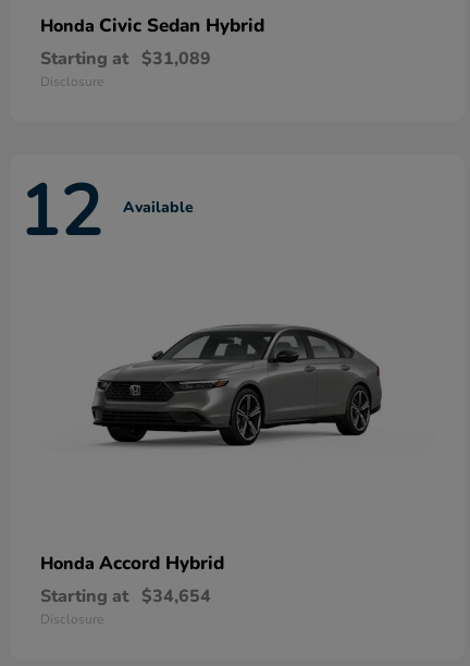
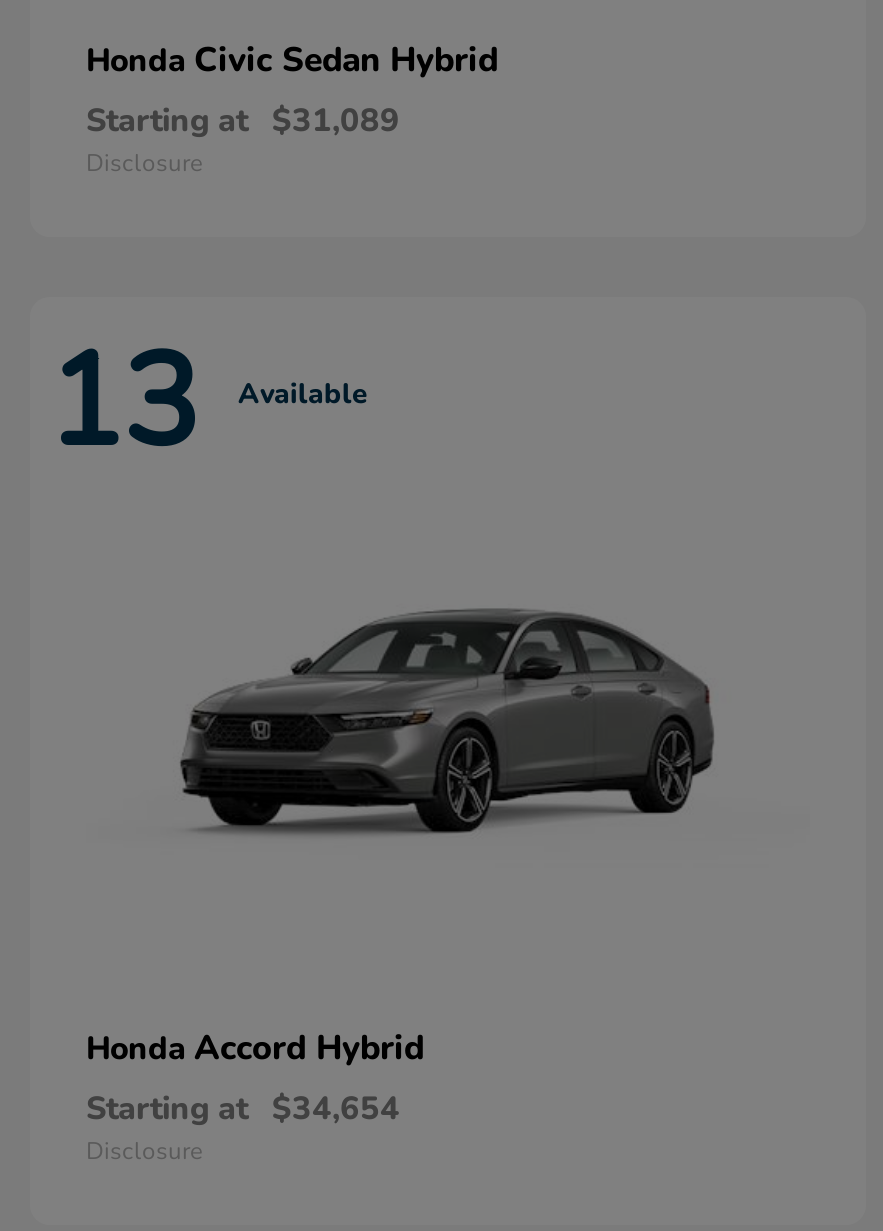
[18,164,194,260] 12 Available -> [46,314,368,490] 13 Available

